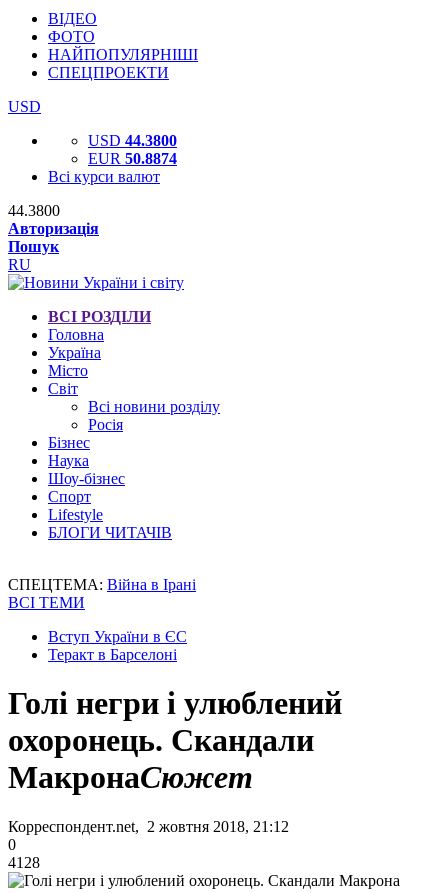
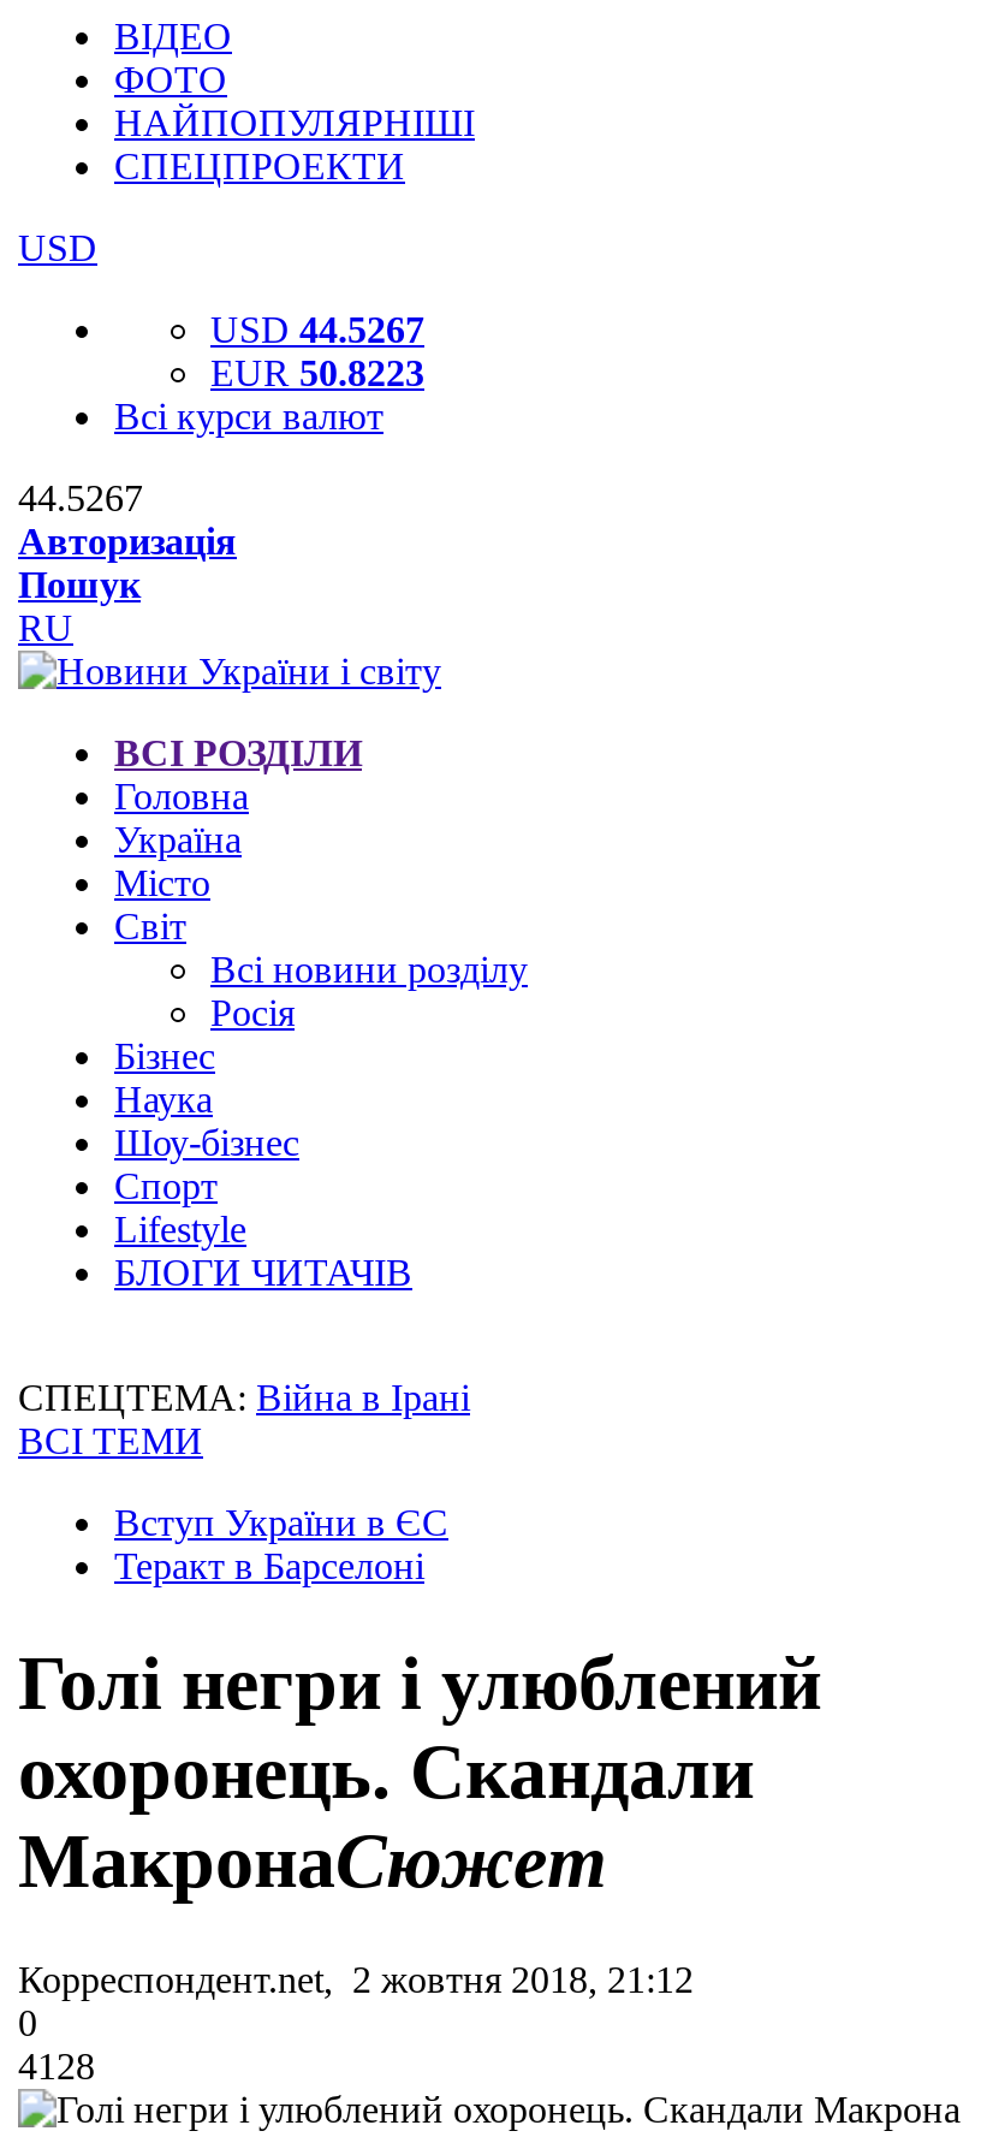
[88,132,177,149] USD 44.3800 -> [210,309,424,350] USD 44.5267
[88,150,177,167] EUR 50.8874 -> [210,352,424,393] EUR 50.8223
[8,202,60,219] 44.3800 -> [18,477,143,518] 44.5267

